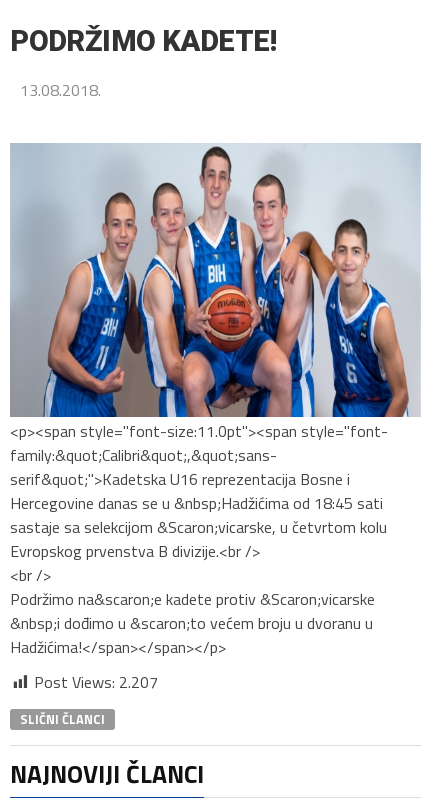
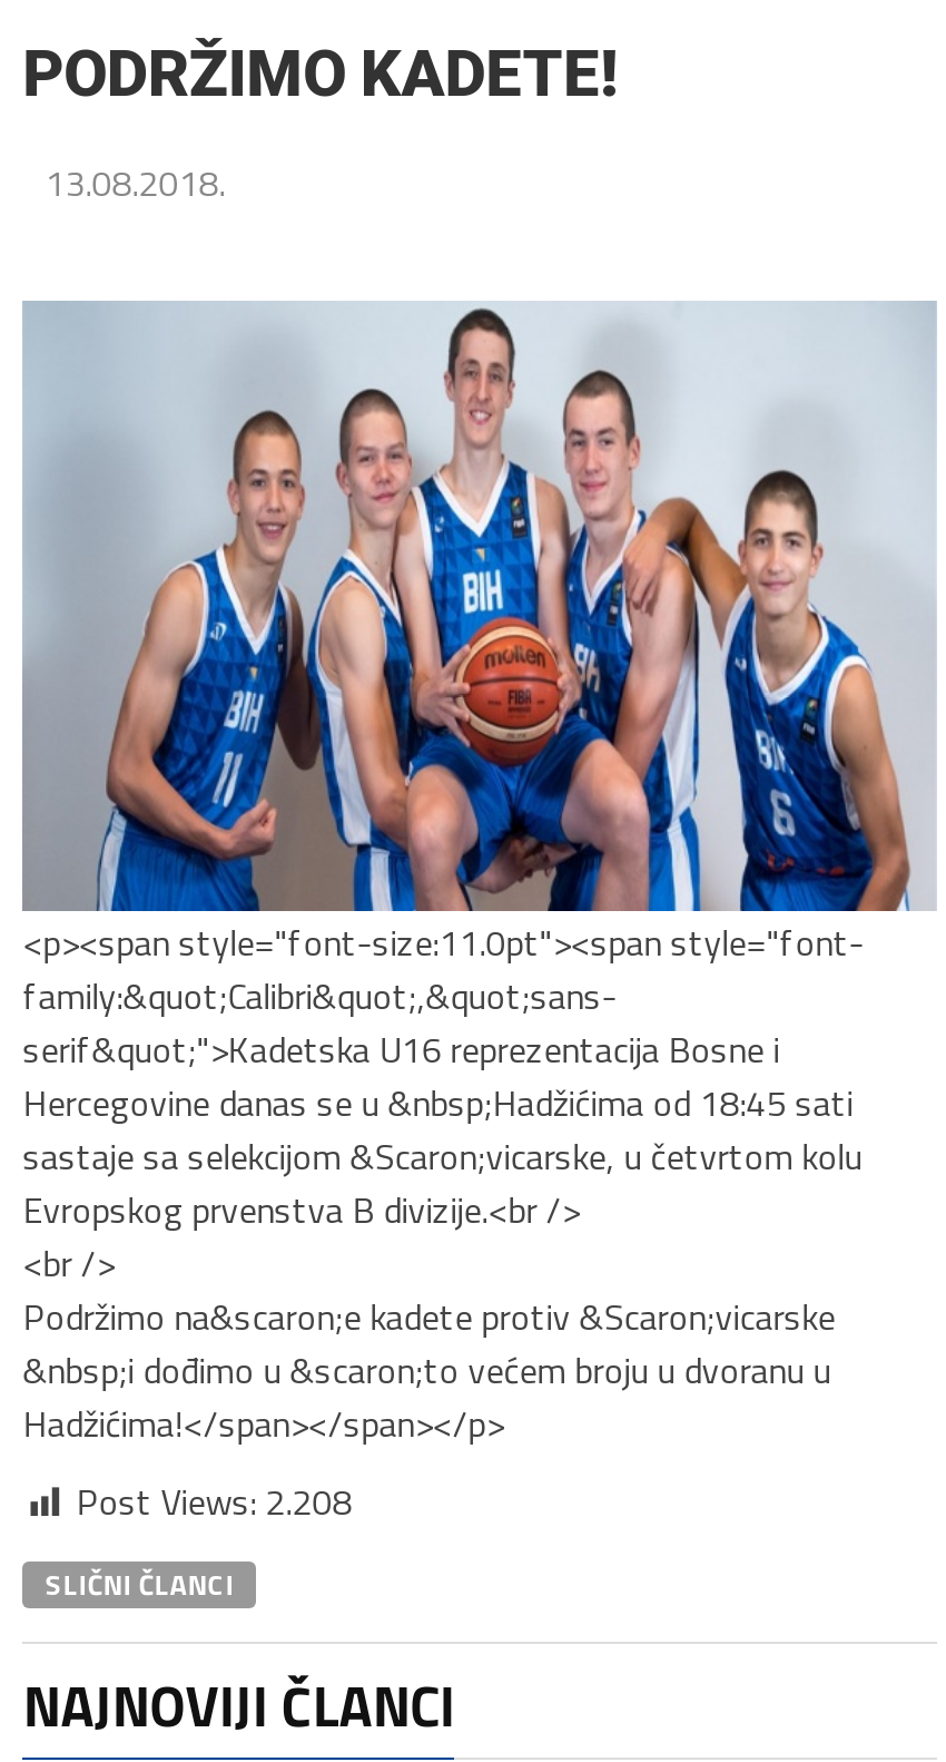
[34,669,158,693] Post Views: 2.207 -> [76,1474,352,1527] Post Views: 2.208

